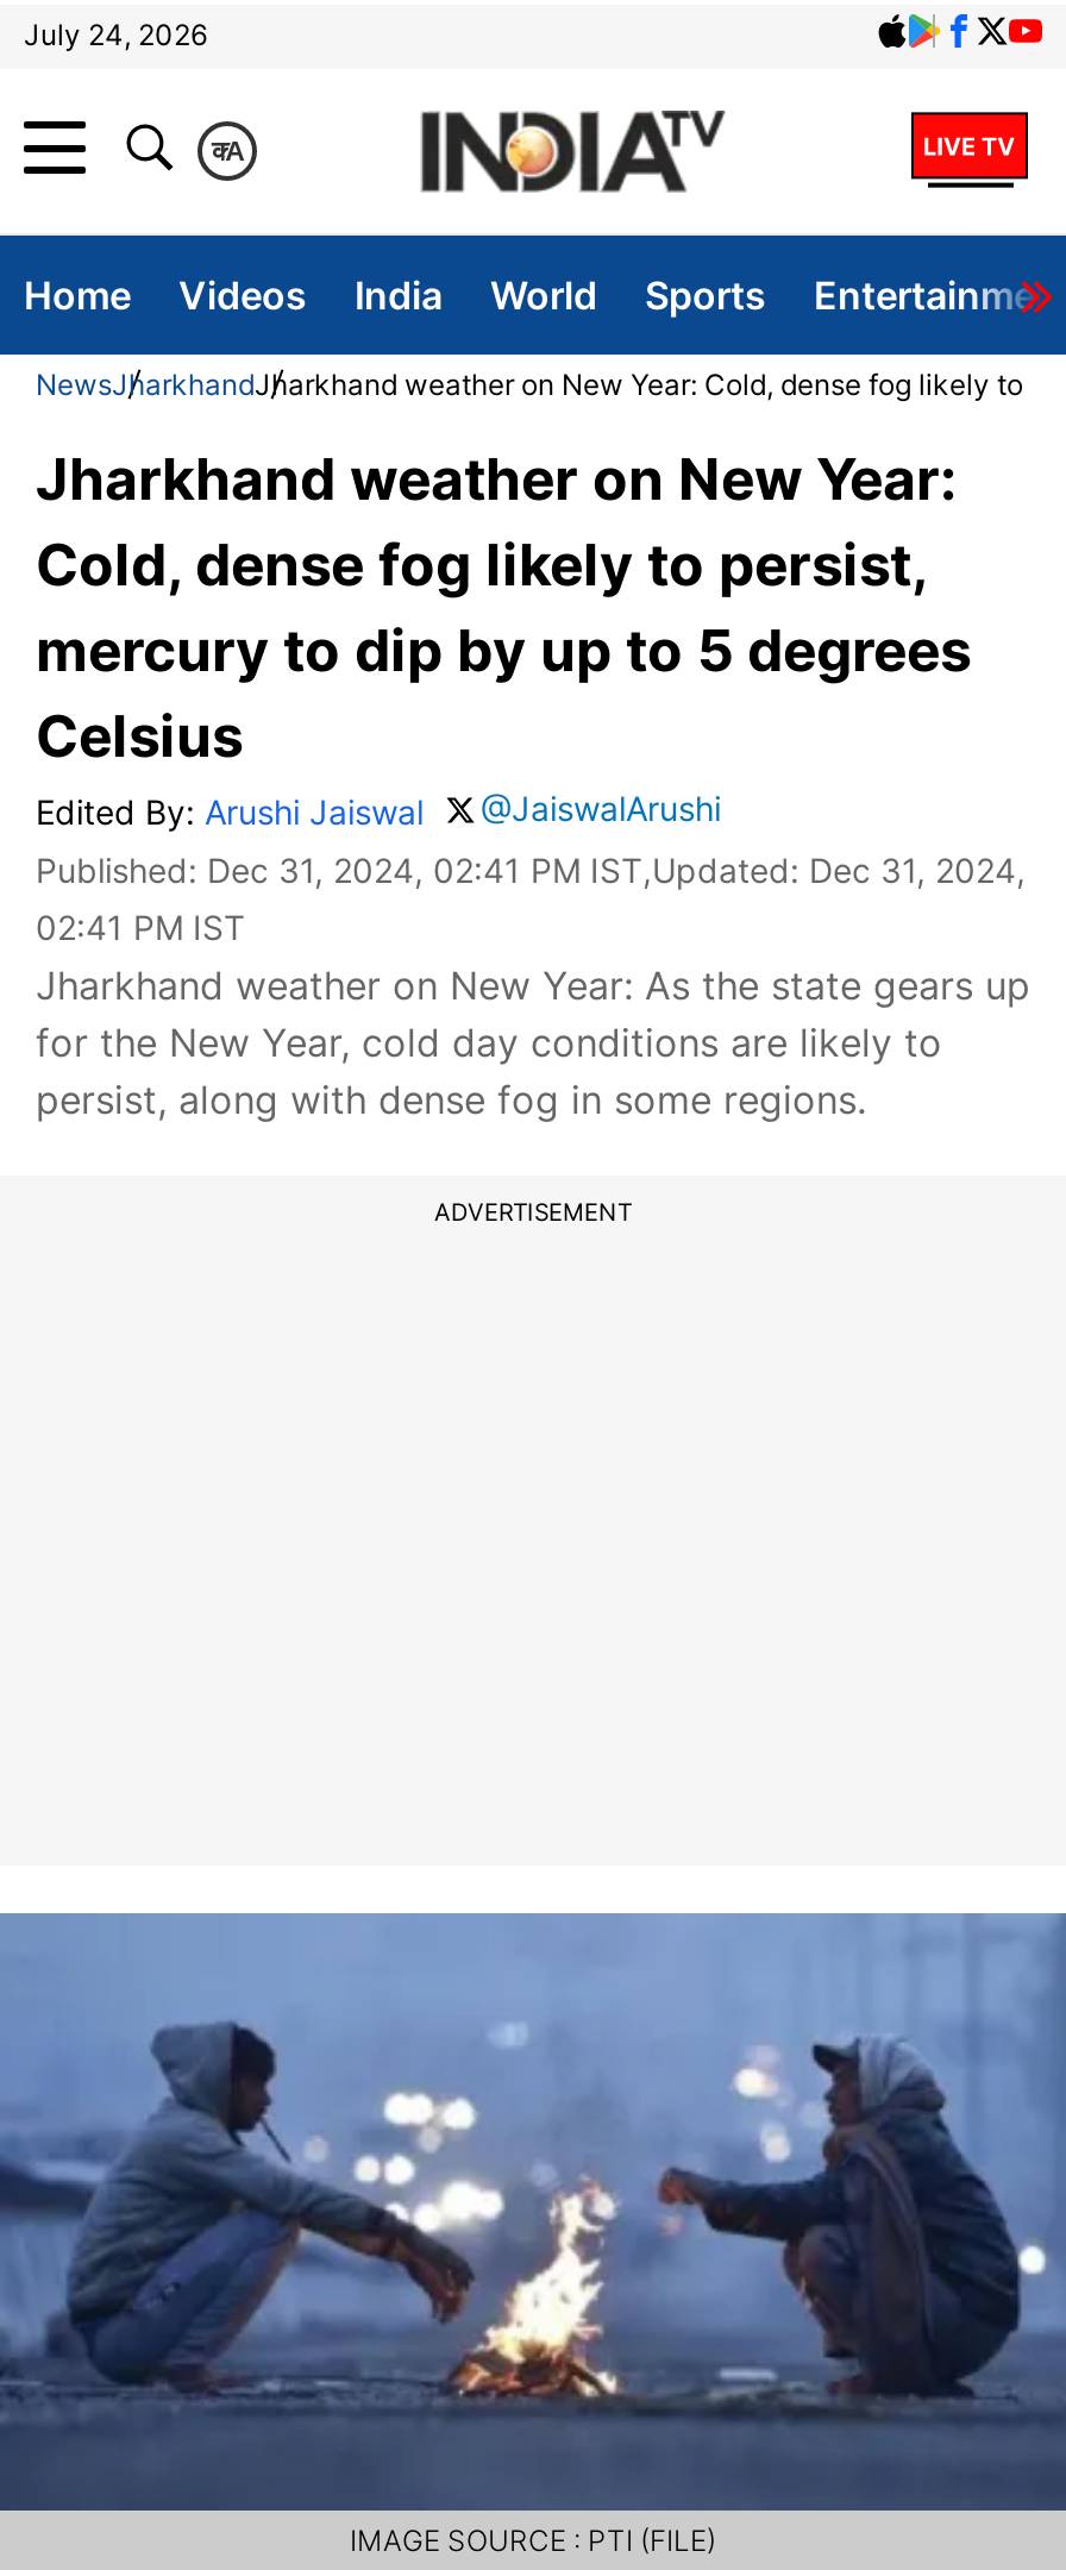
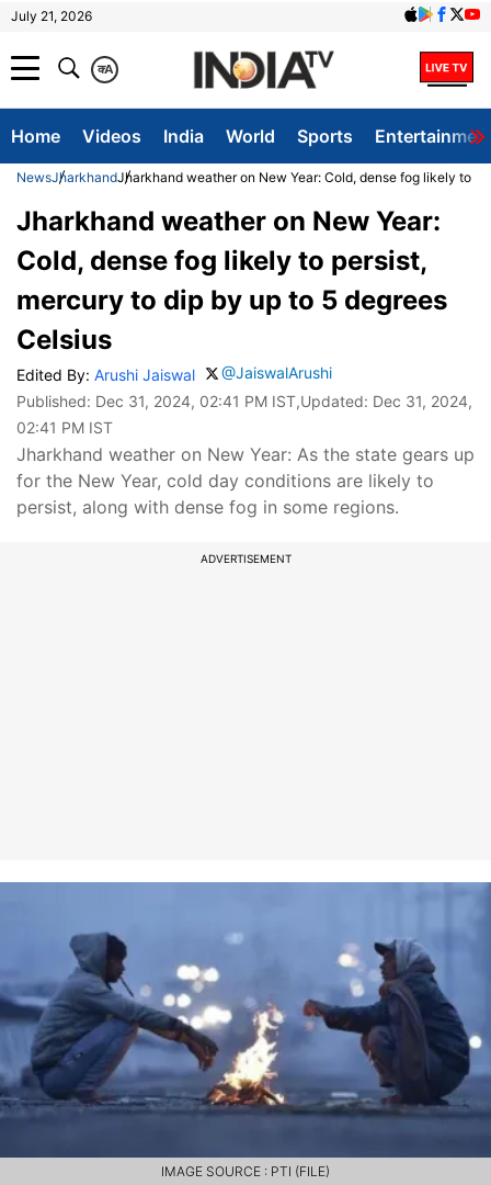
[24,17,207,52] July 24, 2026 -> [11,8,92,24] July 21, 2026

